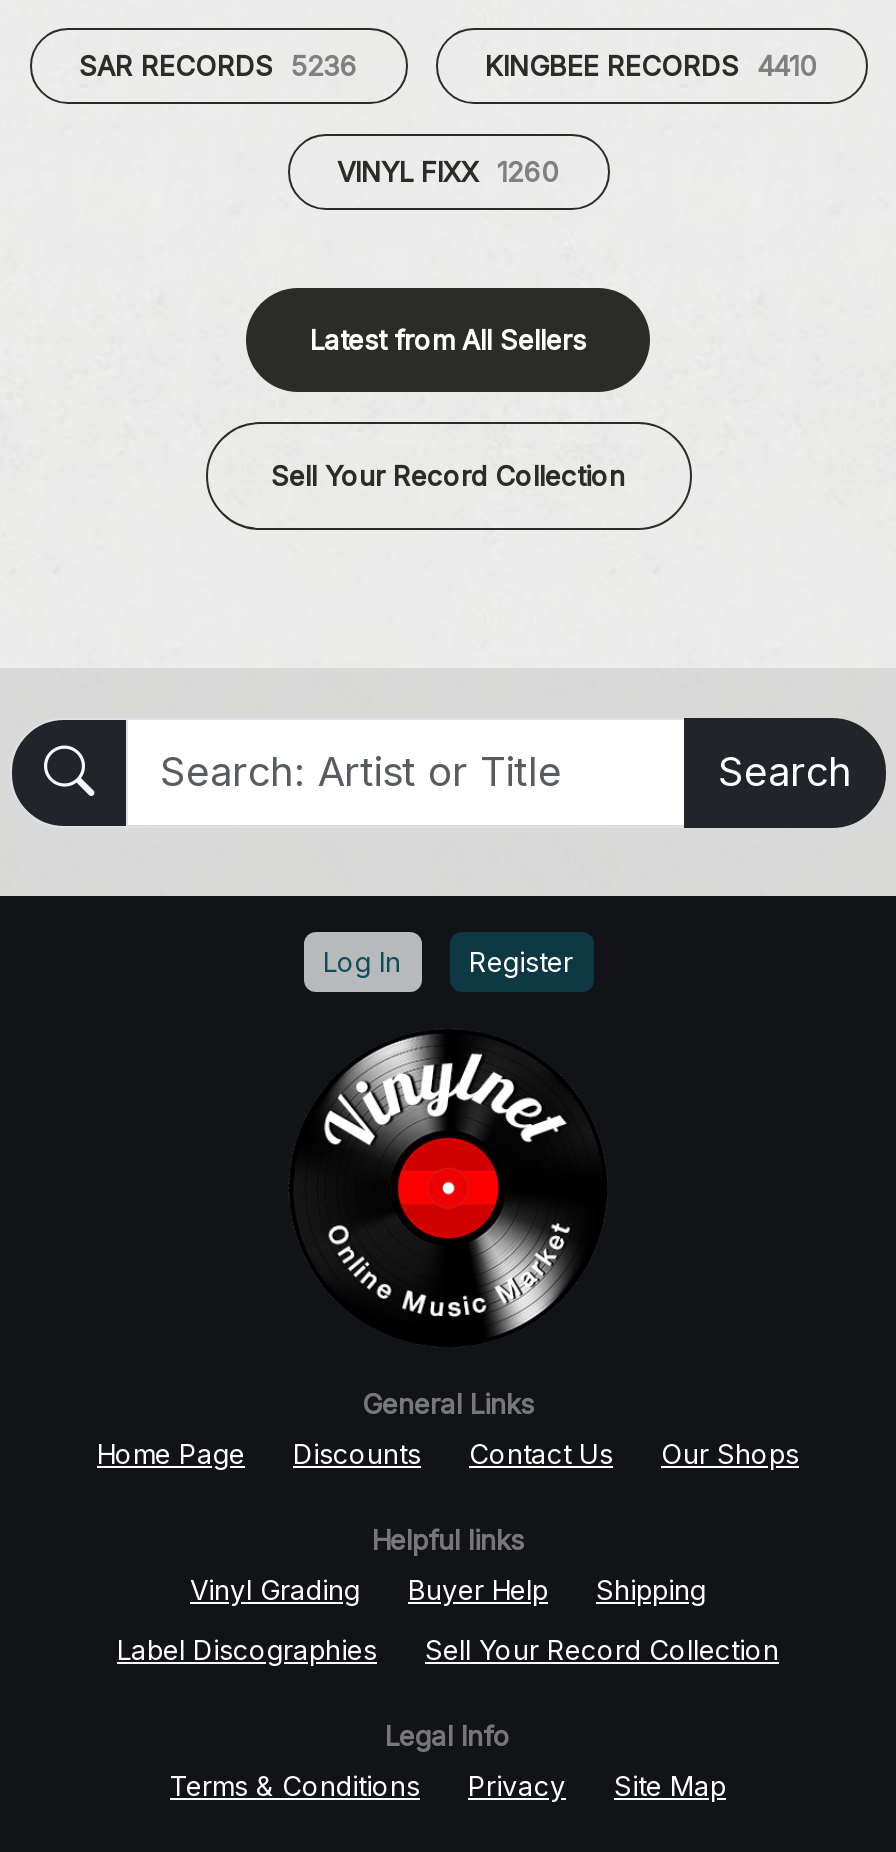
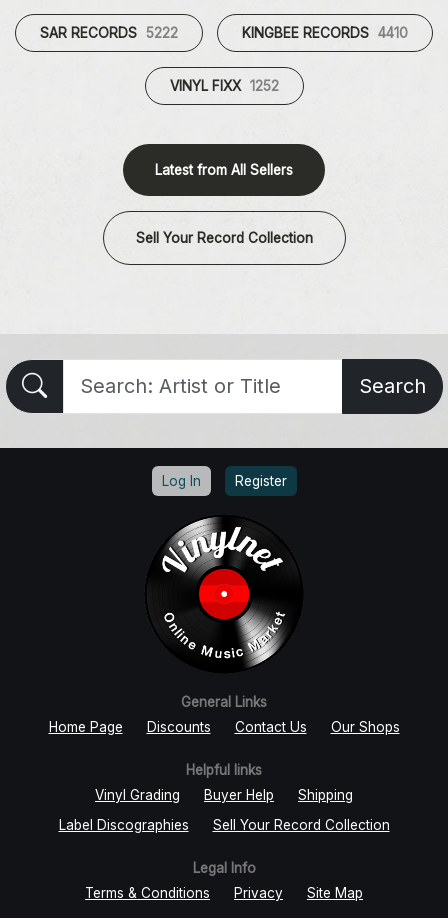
[79,49,357,81] SAR RECORDS 5236 -> [40,25,178,41] SAR RECORDS 5222
[337,155,559,187] VINYL FIXX 1260 -> [169,78,278,94] VINYL FIXX 1252

